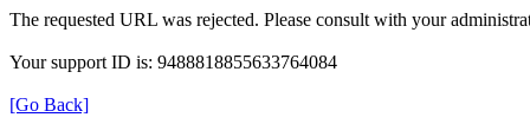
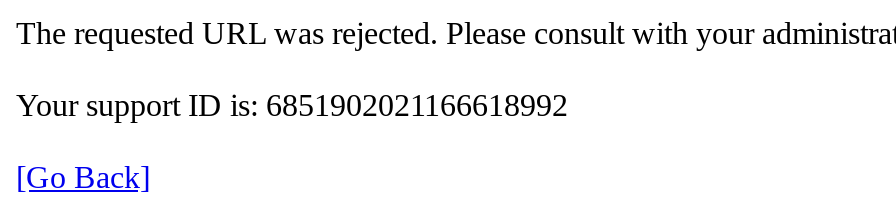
[9,52,337,72] Your support ID is: 9488818855633764084 -> [16,88,568,122] Your support ID is: 6851902021166618992

